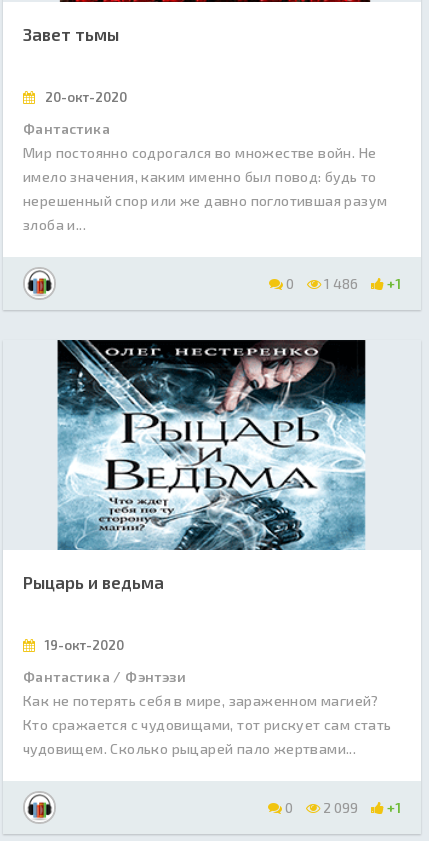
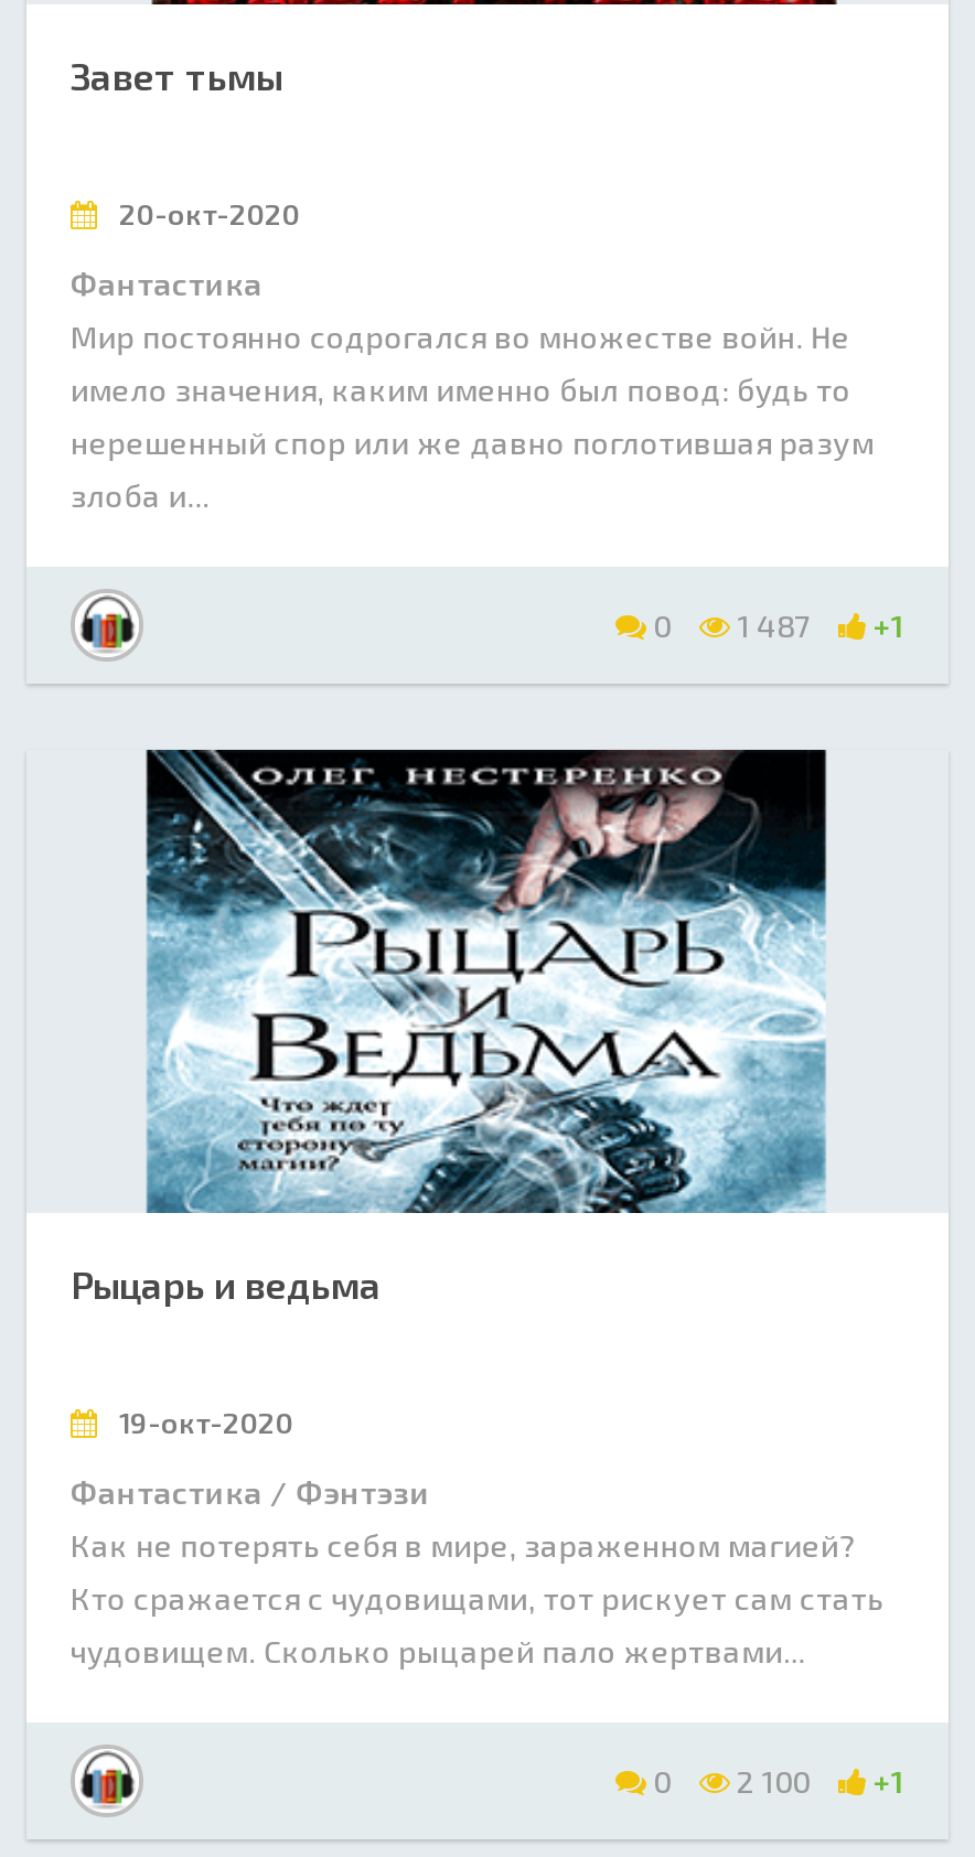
[283,275,401,292] 0 1 486 +1 -> [646,607,904,644] 0 1 487 +1
[282,799,401,816] 0 2 099 +1 -> [646,1762,904,1800] 0 2 100 +1

